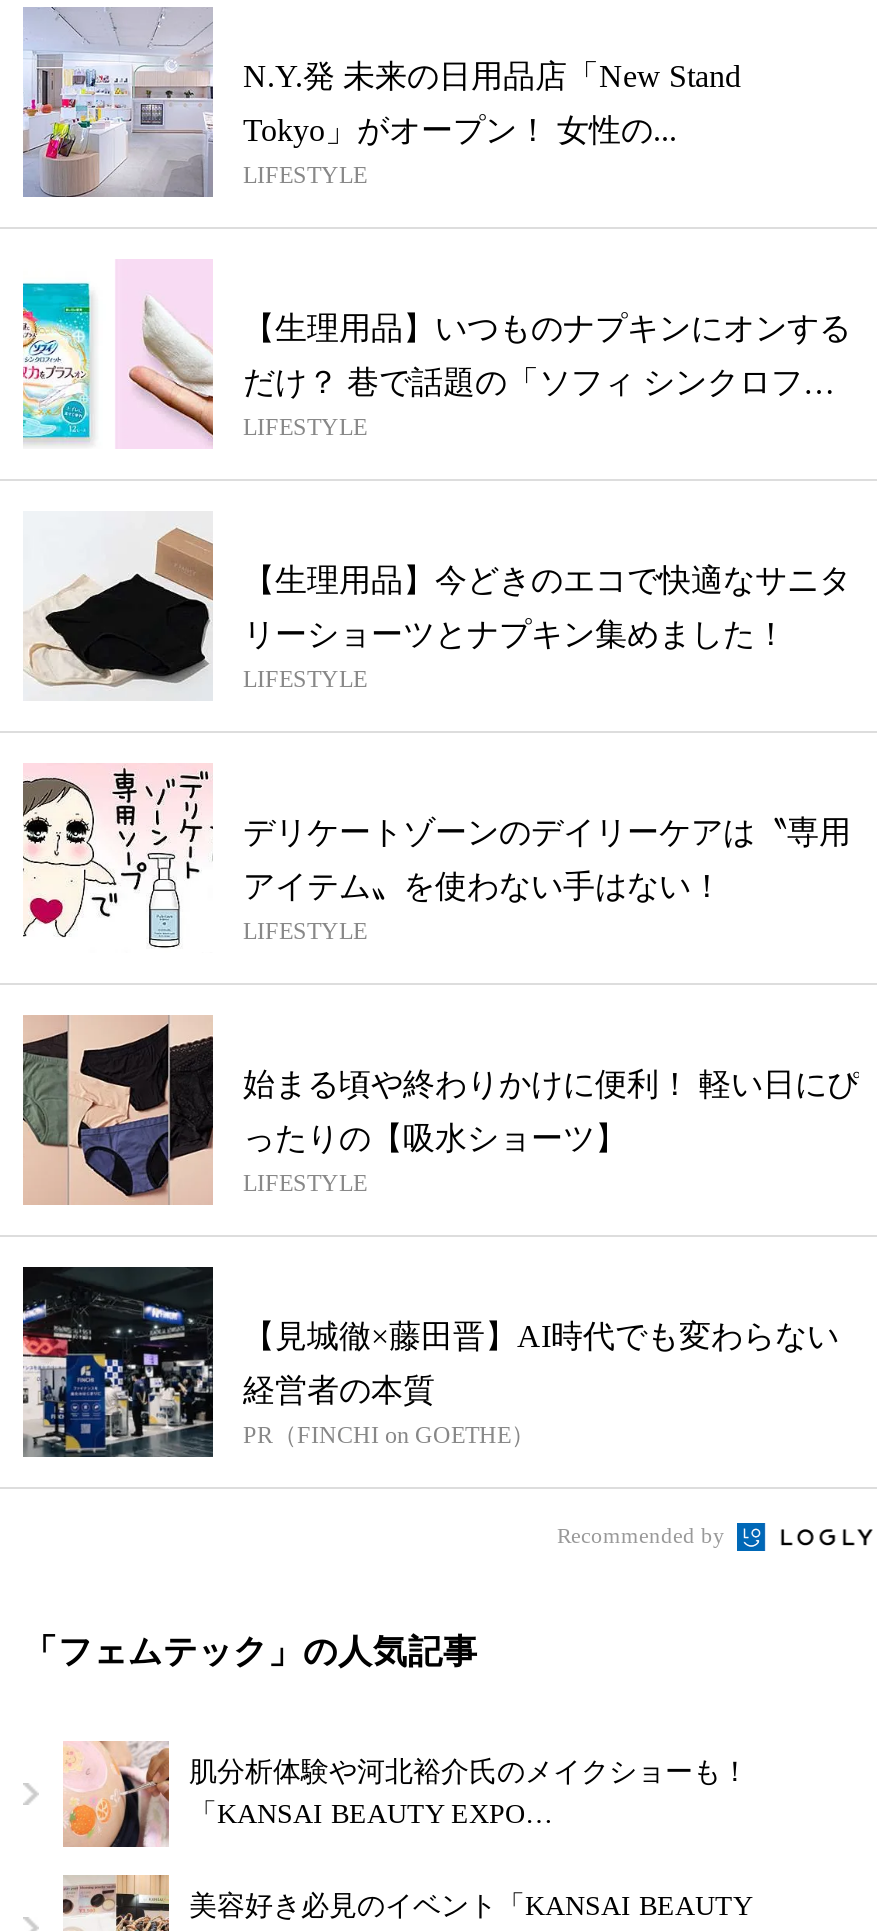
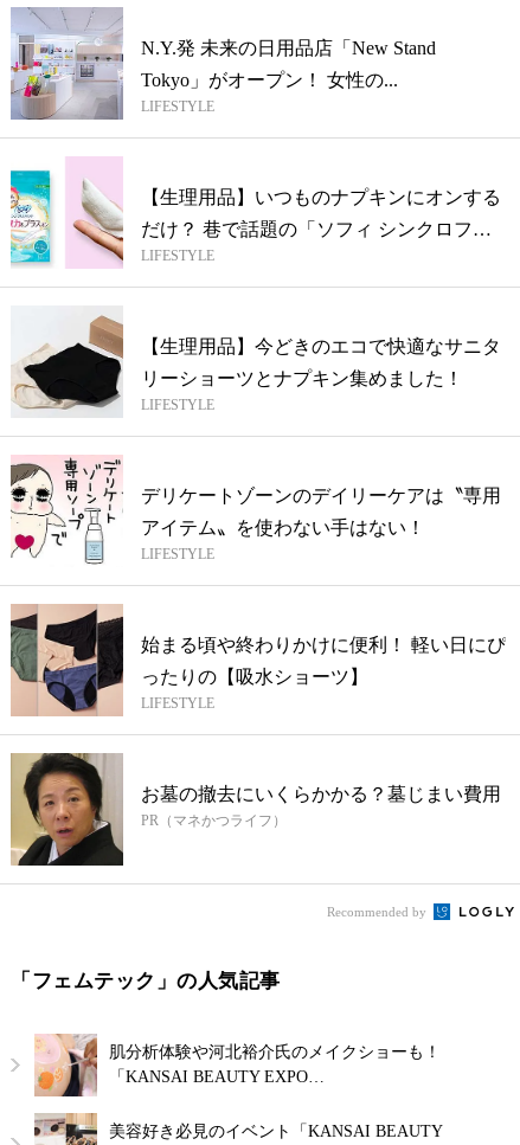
[21,1265,839,1459] [image] | 【見城徹×藤田晋】AI時代でも変わらない | 経営者の本質 | PR（FINCHI on GOETHE） -> [11,752,501,867] [image] | お墓の撤去にいくらかかる？墓じまい費用 | PR（マネかつライフ）

